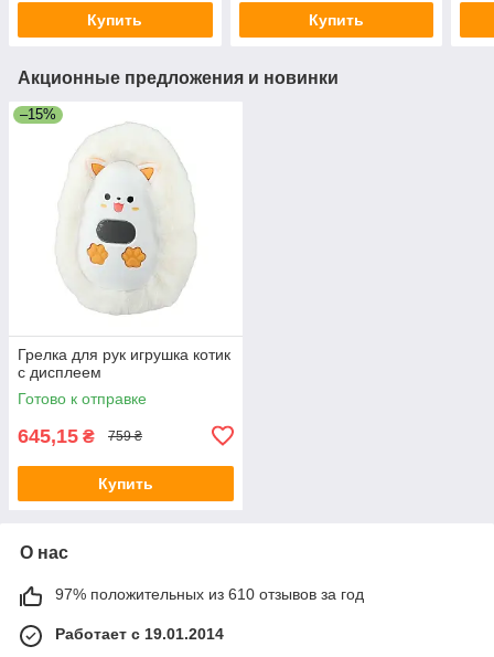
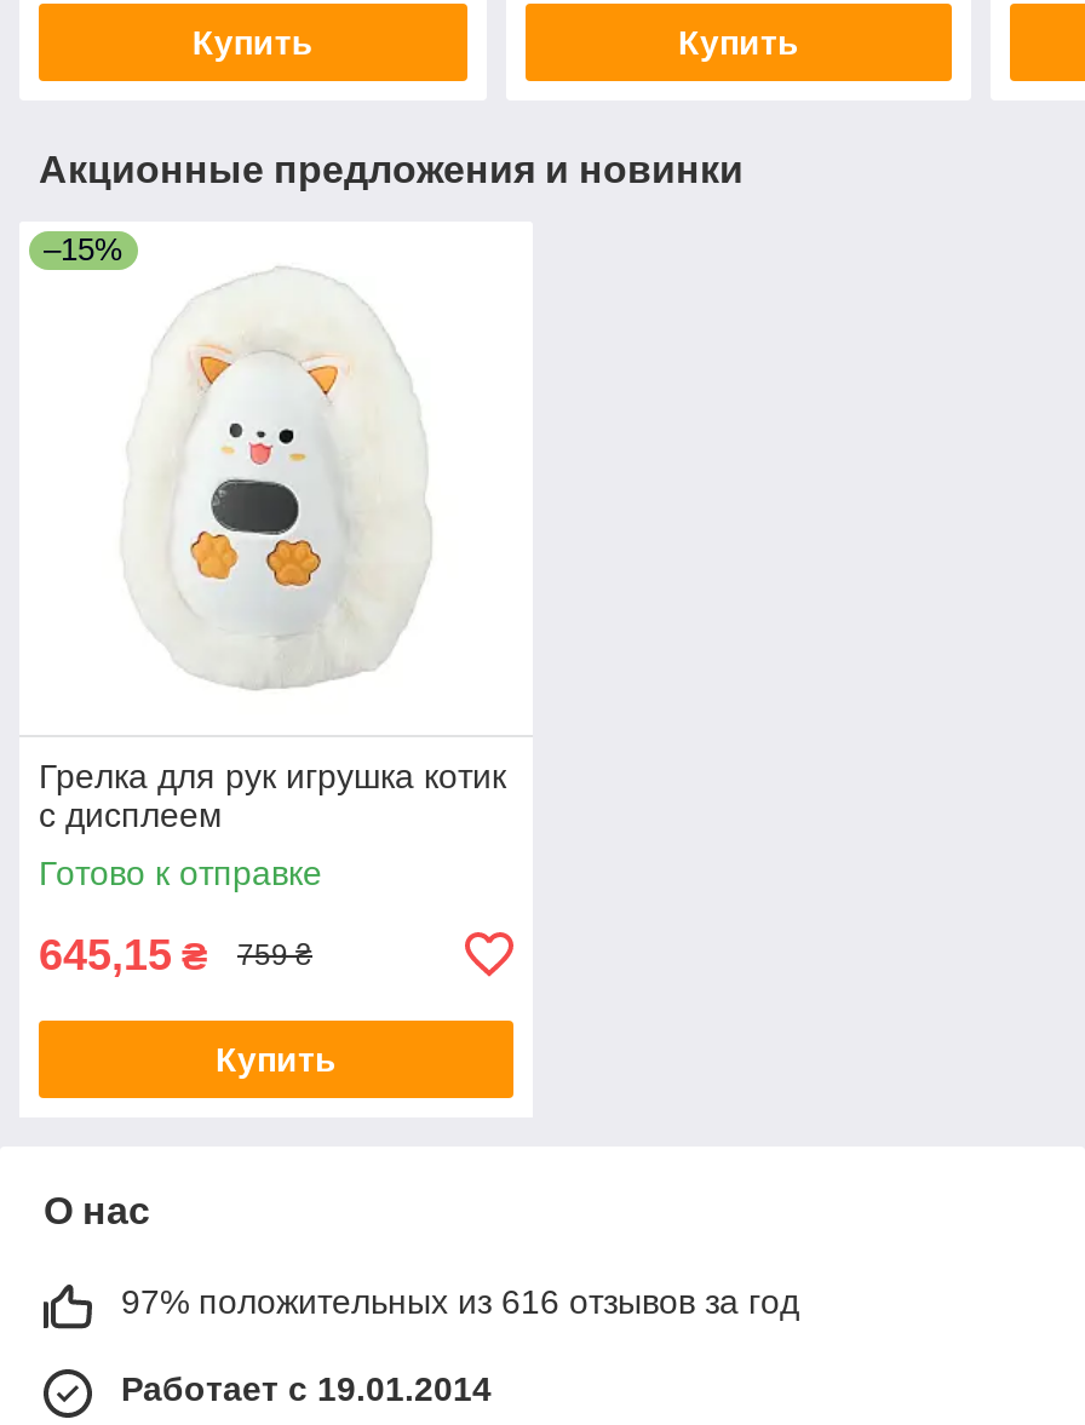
[55,585,364,603] 97% положительных из 610 отзывов за год -> [121,1282,799,1320] 97% положительных из 616 отзывов за год

